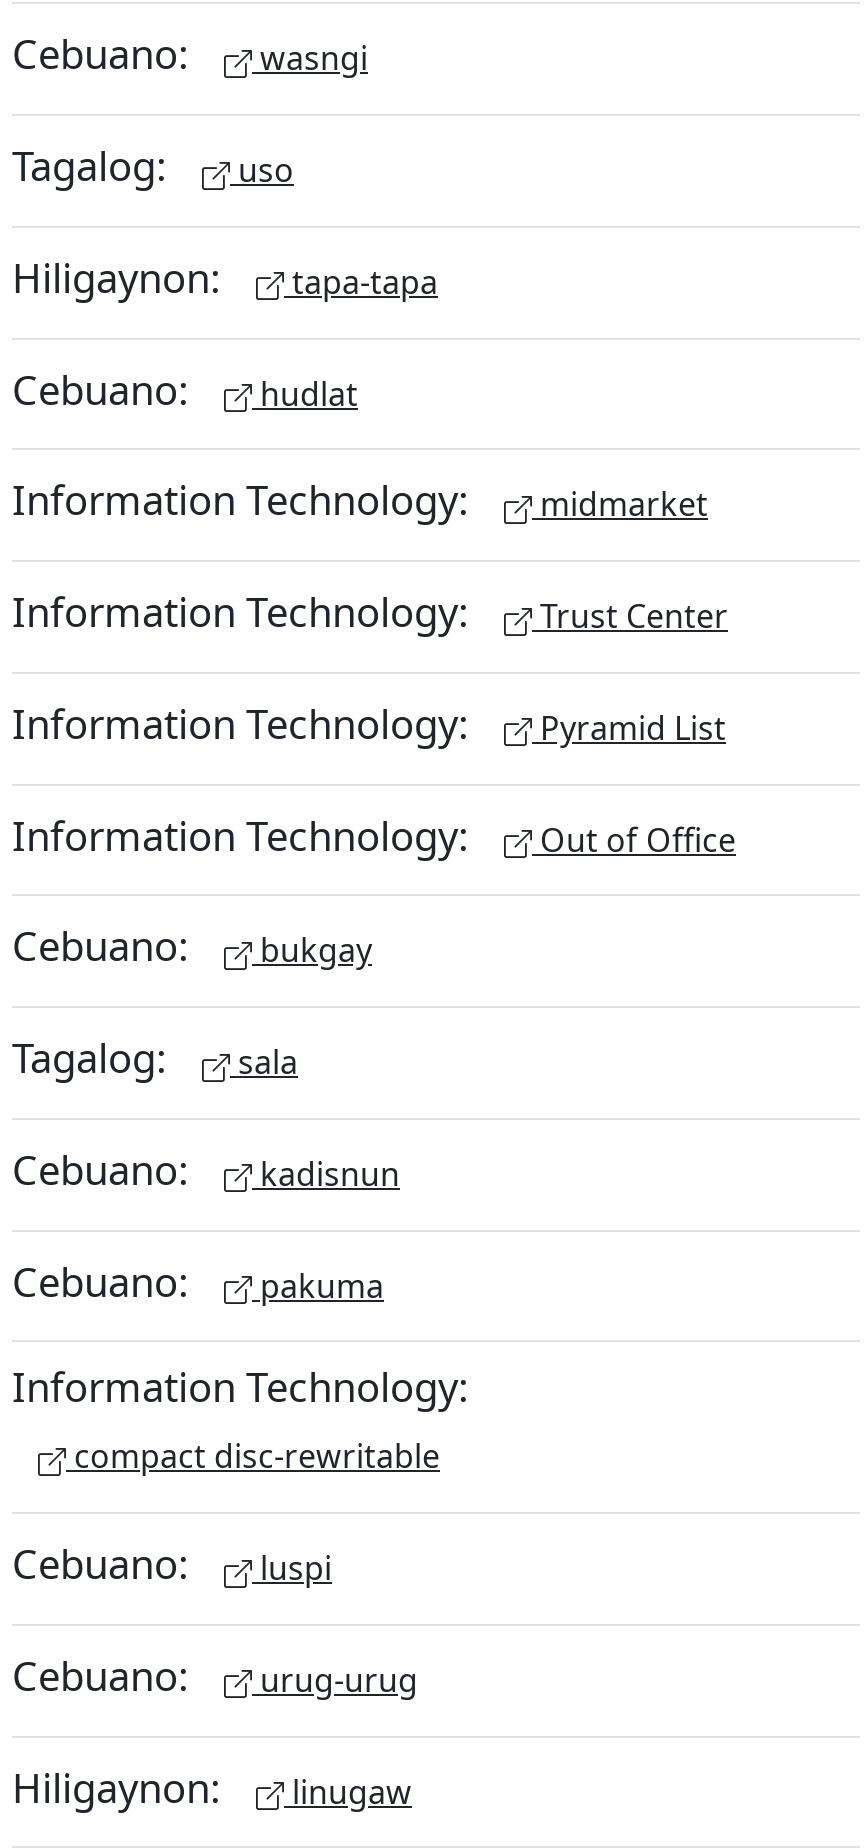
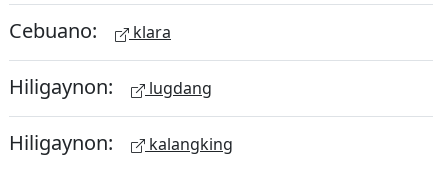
[12,36,368,193] wasngi | Tagalog: | uso -> [129,21,171,43] klara
[12,260,736,1703] tapa-tapa | Cebuano: | hudlat | Information Technology: | midmarket | Information Technology: | Trust Center | Information Technology: | Pyramid List | Information Technology: | Out of Office | Cebuano: | bukgay | Tagalog: | sala | Cebuano: | kadisnun | Cebuano: | pakuma | Information Technology: | compact disc-rewritable | Cebuano: | luspi | Cebuano: | urug-urug -> [145,77,212,99] lugdang
[284,1769,412,1813] linugaw -> [145,133,233,155] kalangking

